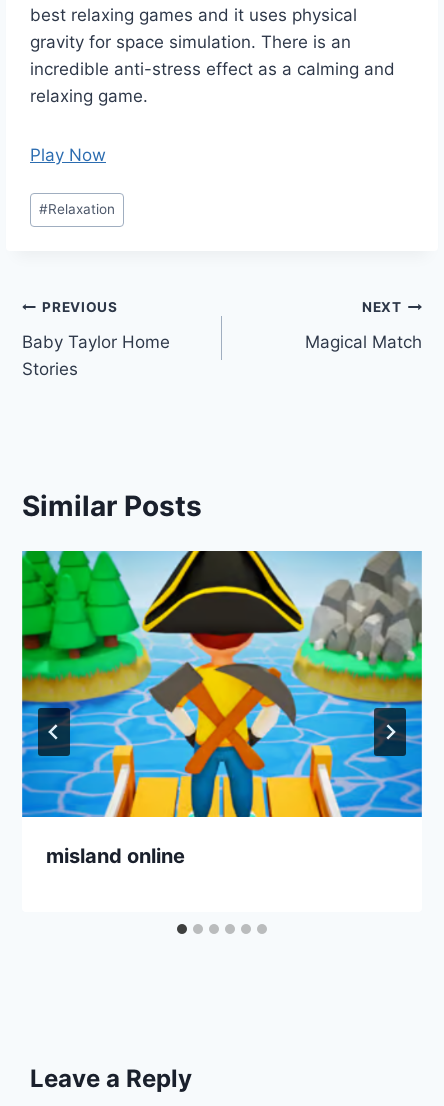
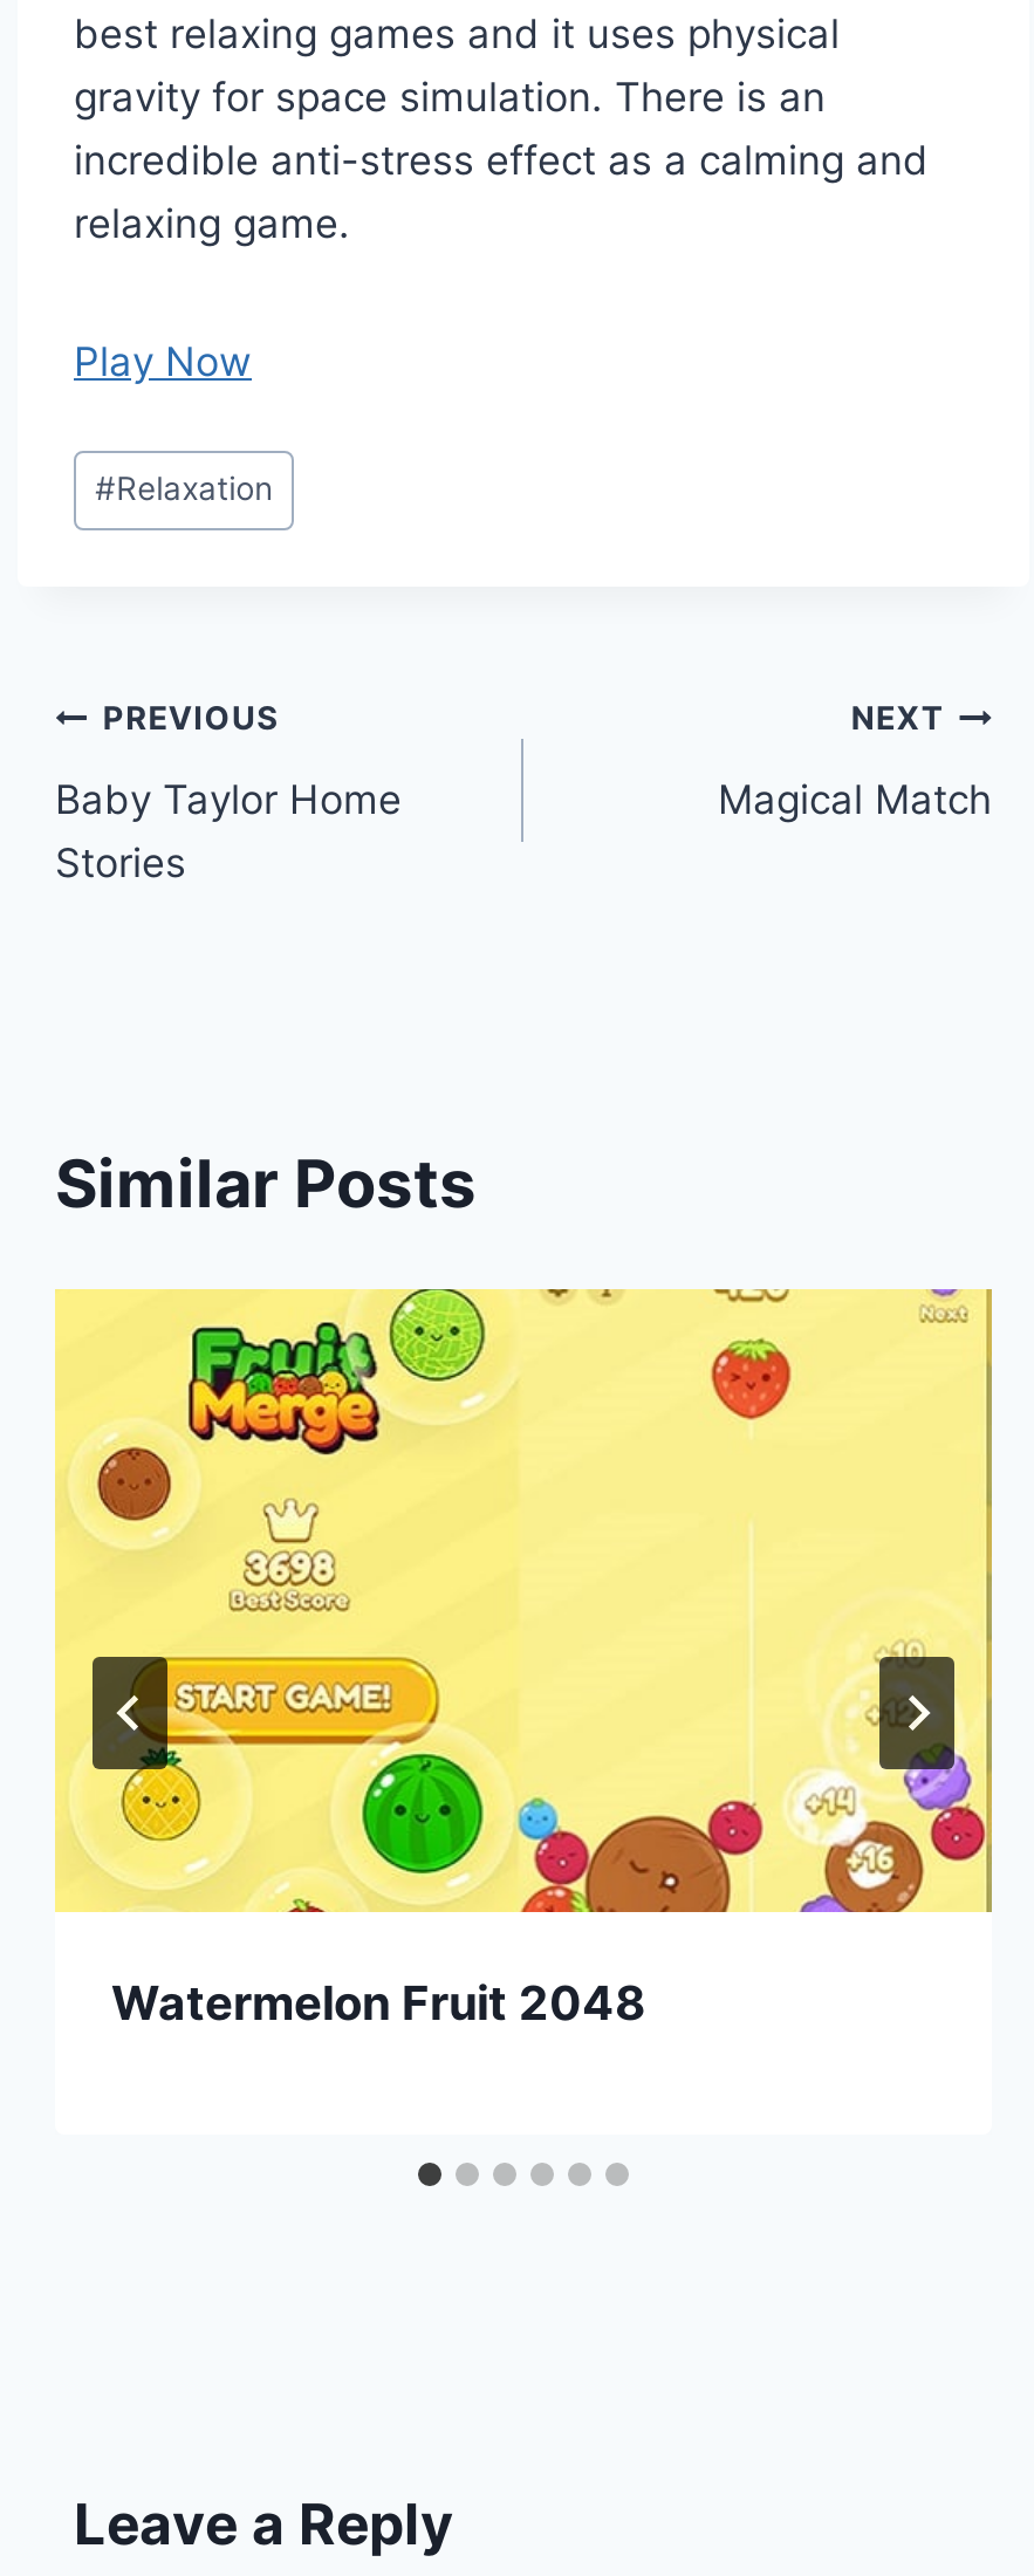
[21,550,423,868] [image] | misland online -> [53,1287,994,2032] [image] | Watermelon Fruit 2048

